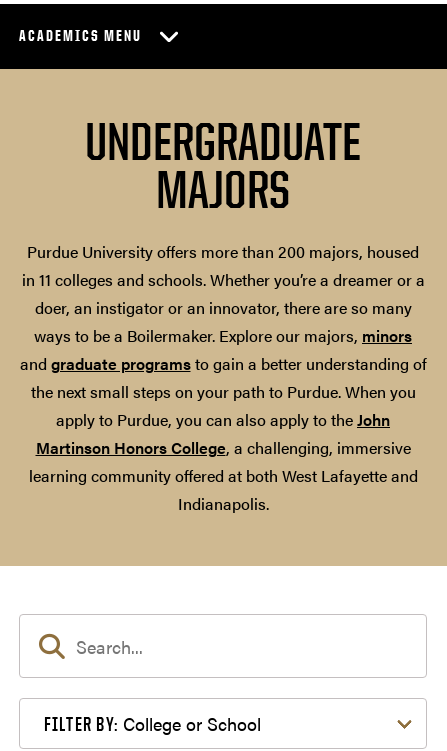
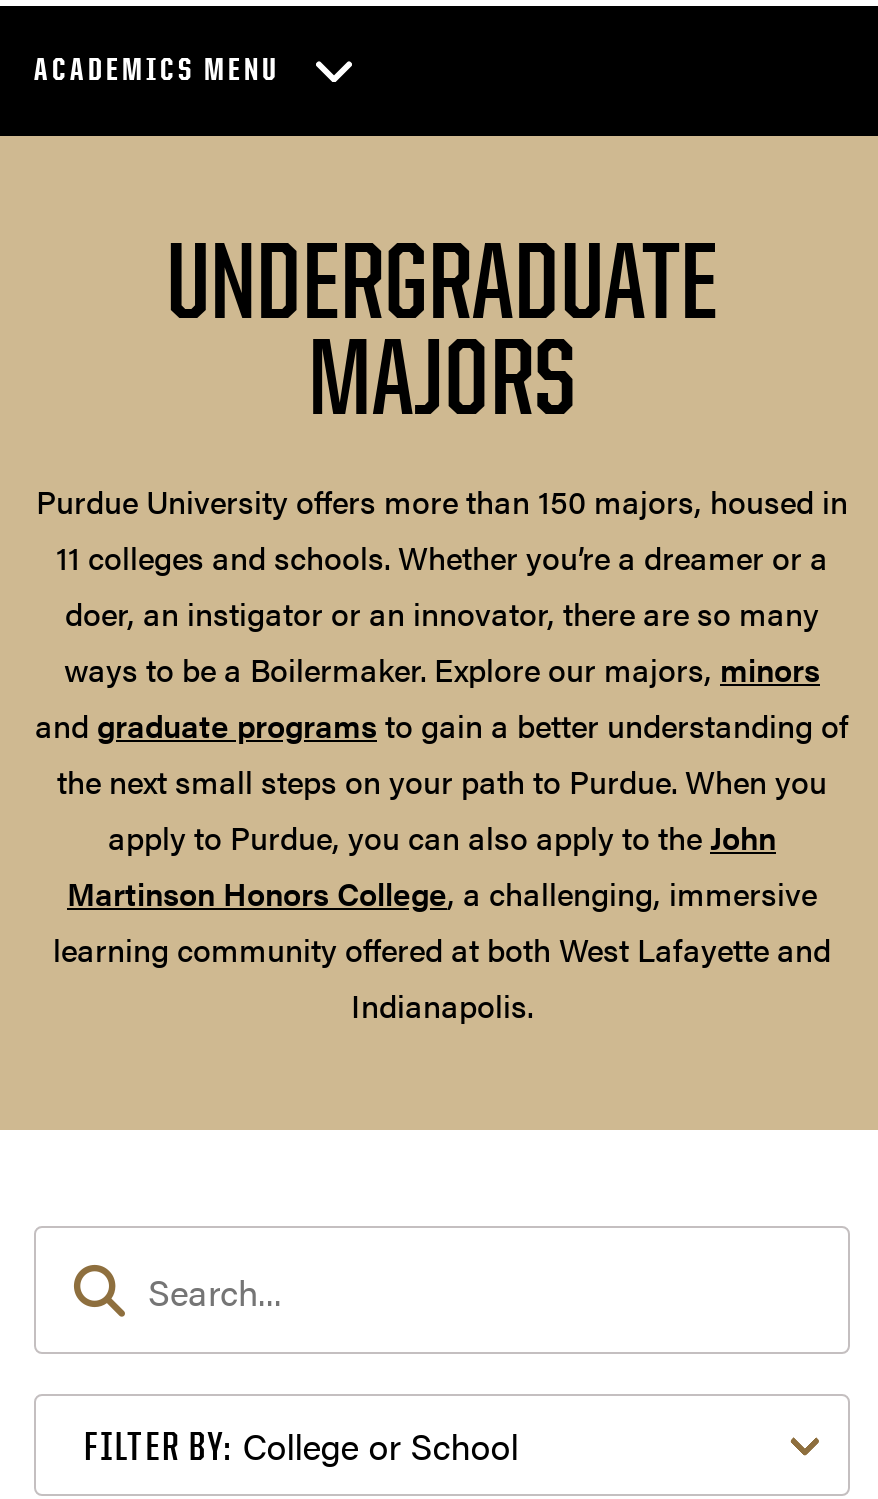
[21,240,424,291] Purdue University offers more than 200 majors, housed | in 11 colleges and schools. Whether you’re a dreamer or a -> [36,478,848,580] Purdue University offers more than 150 majors, housed in | 11 colleges and schools. Whether you’re a dreamer or a

